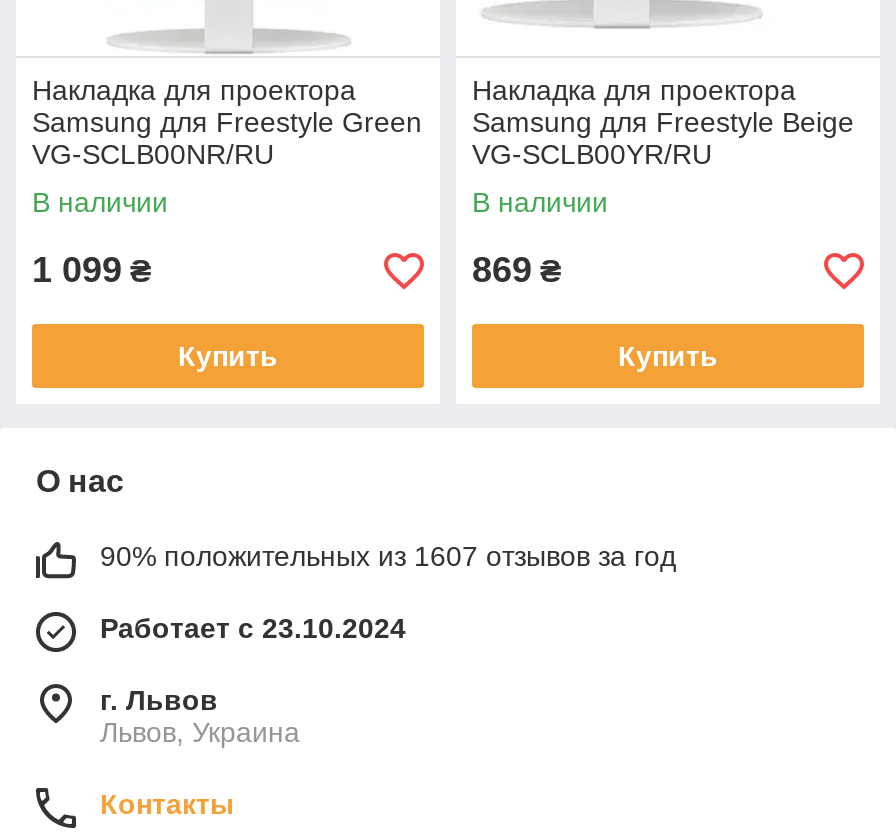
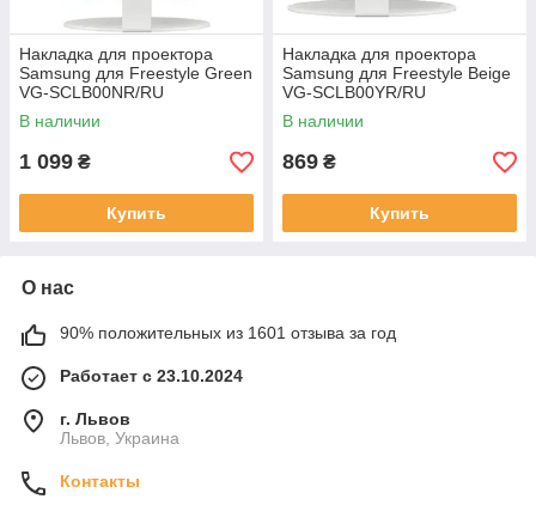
[100,540,676,572] 90% положительных из 1607 отзывов за год -> [60,323,396,342] 90% положительных из 1601 отзыва за год

